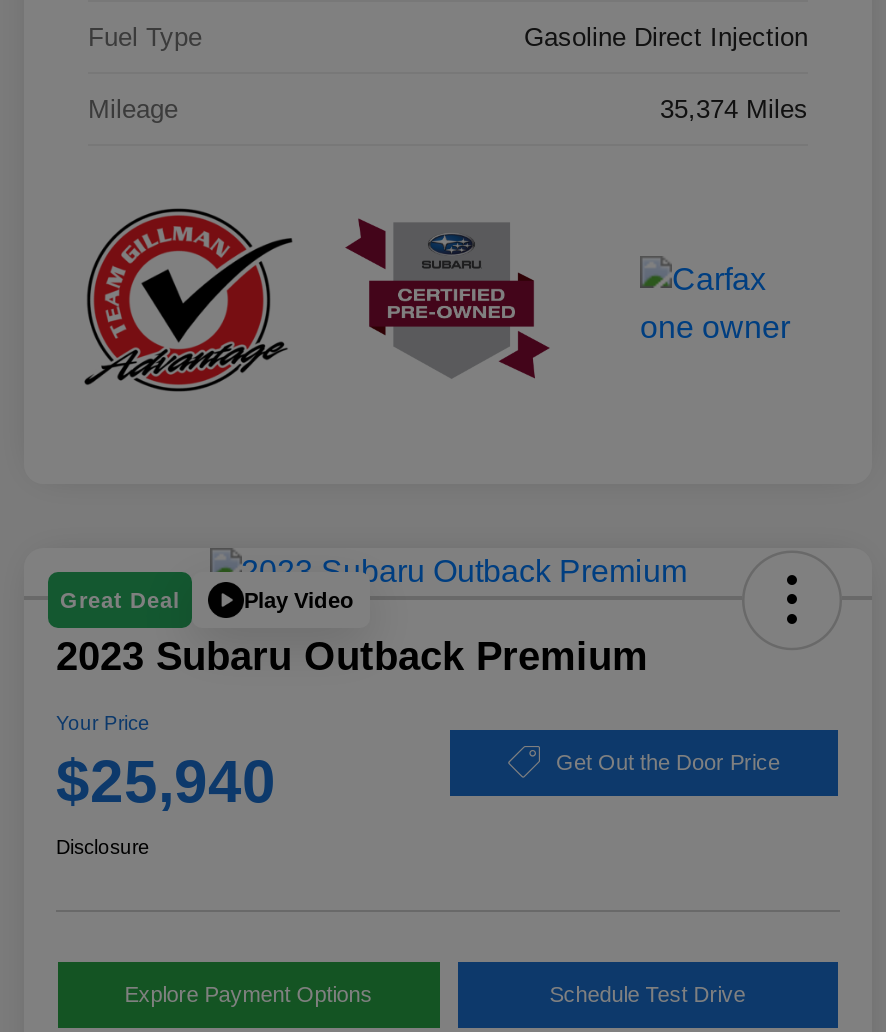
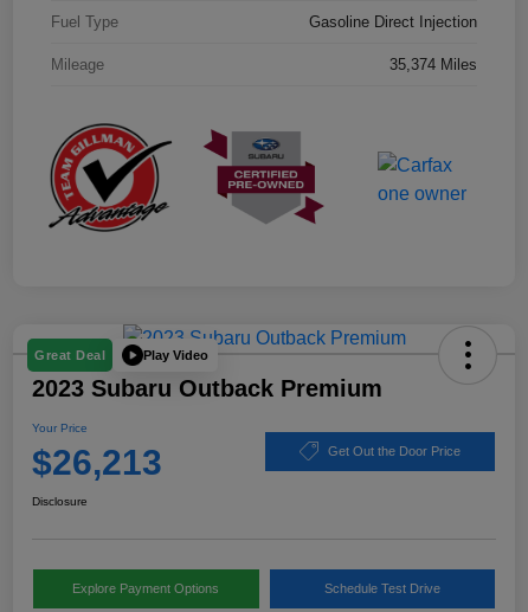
[56,748,276,814] $25,940 -> [32,443,162,482] $26,213

